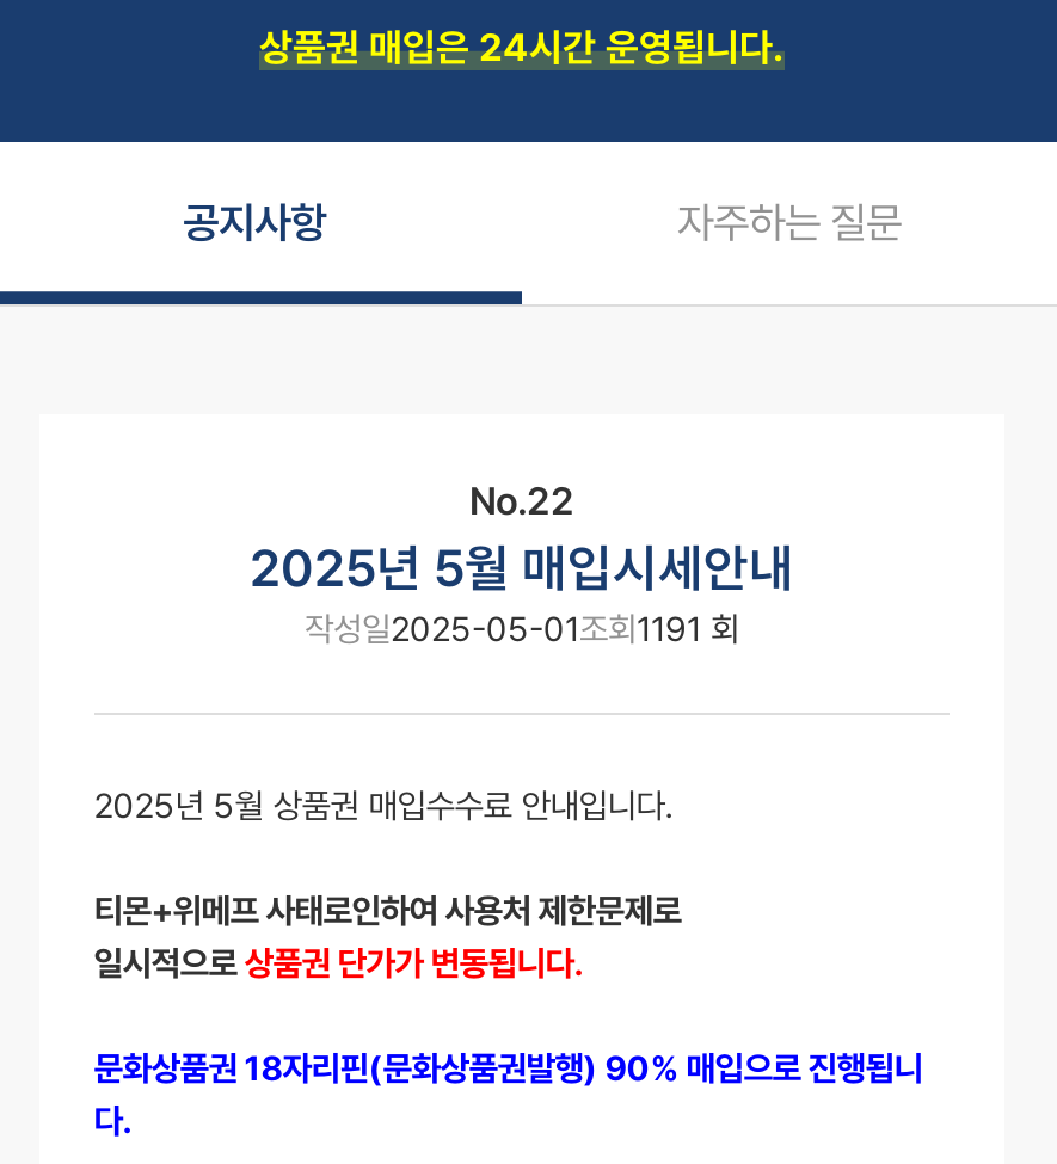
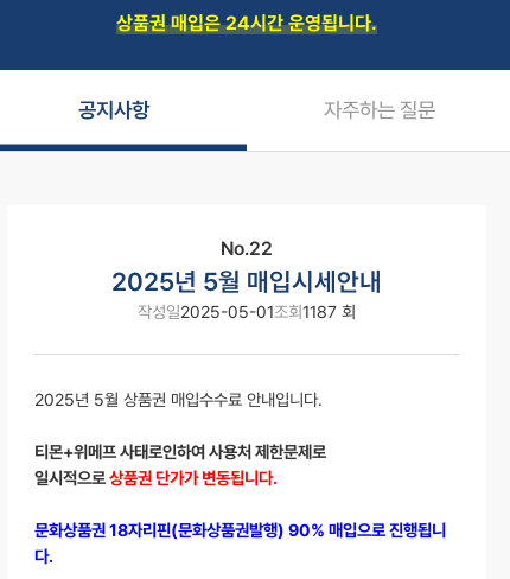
[305,611,739,649] 작성일2025-05-01조회1191 회 -> [138,303,356,322] 작성일2025-05-01조회1187 회

